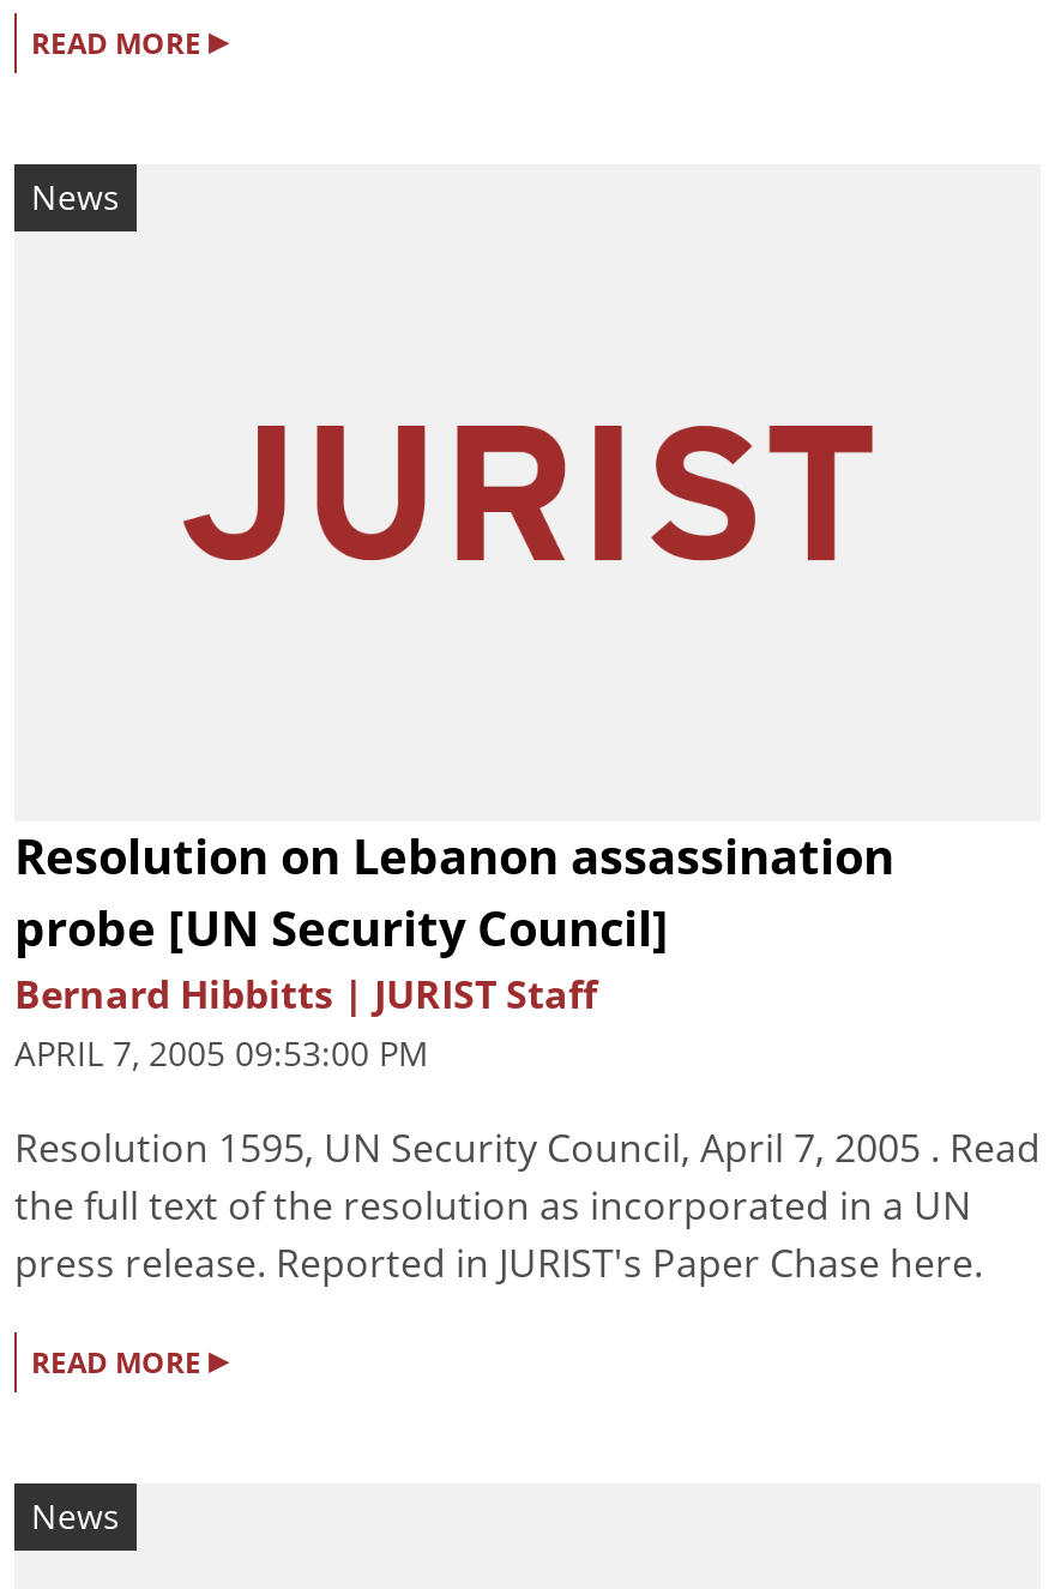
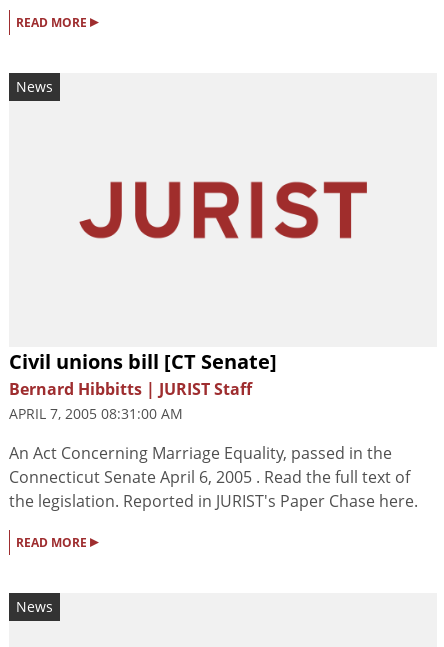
[14,824,894,960] Resolution on Lebanon assassination | probe [UN Security Council] -> [9,348,277,375] Civil unions bill [CT Senate]
[14,1030,429,1075] APRIL 7, 2005 09:53:00 PM -> [9,404,183,423] APRIL 7, 2005 08:31:00 AM
[14,1121,1041,1289] Resolution 1595, UN Security Council, April 7, 2005 . Read | the full text of the resolution as incorporated in a UN | press release. Reported in JURIST's Paper Chase here. -> [9,442,418,512] An Act Concerning Marriage Equality, passed in the | Connecticut Senate April 6, 2005 . Read the full text of | the legislation. Reported in JURIST's Paper Chase here.

